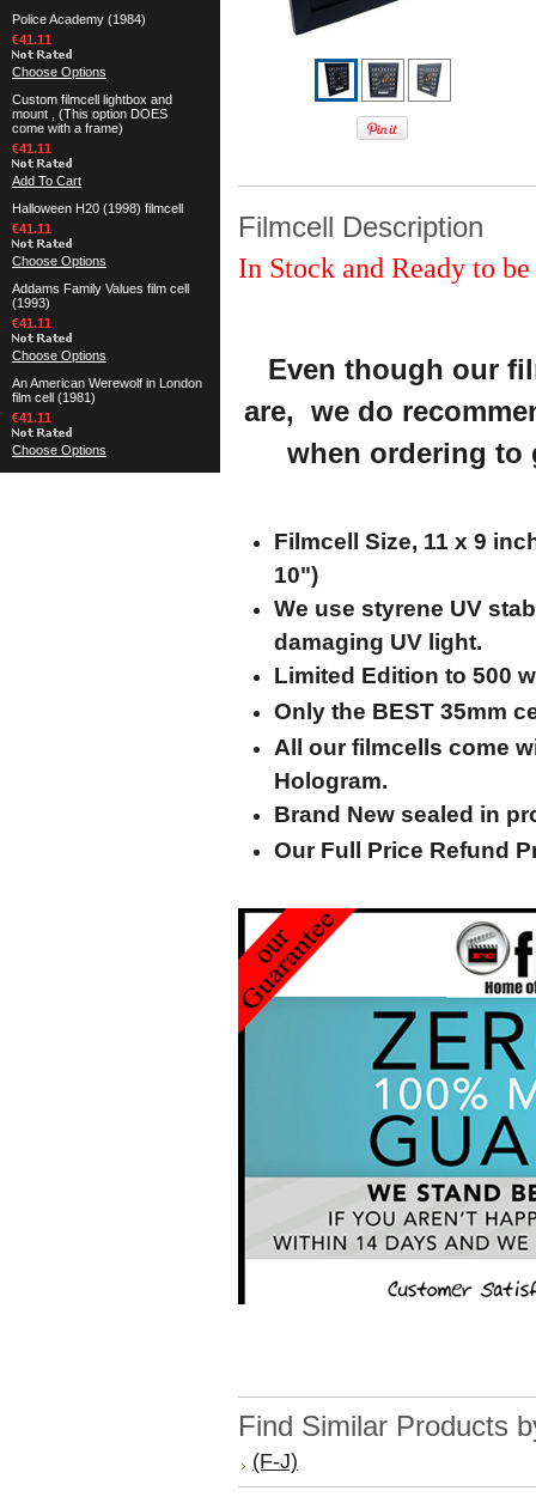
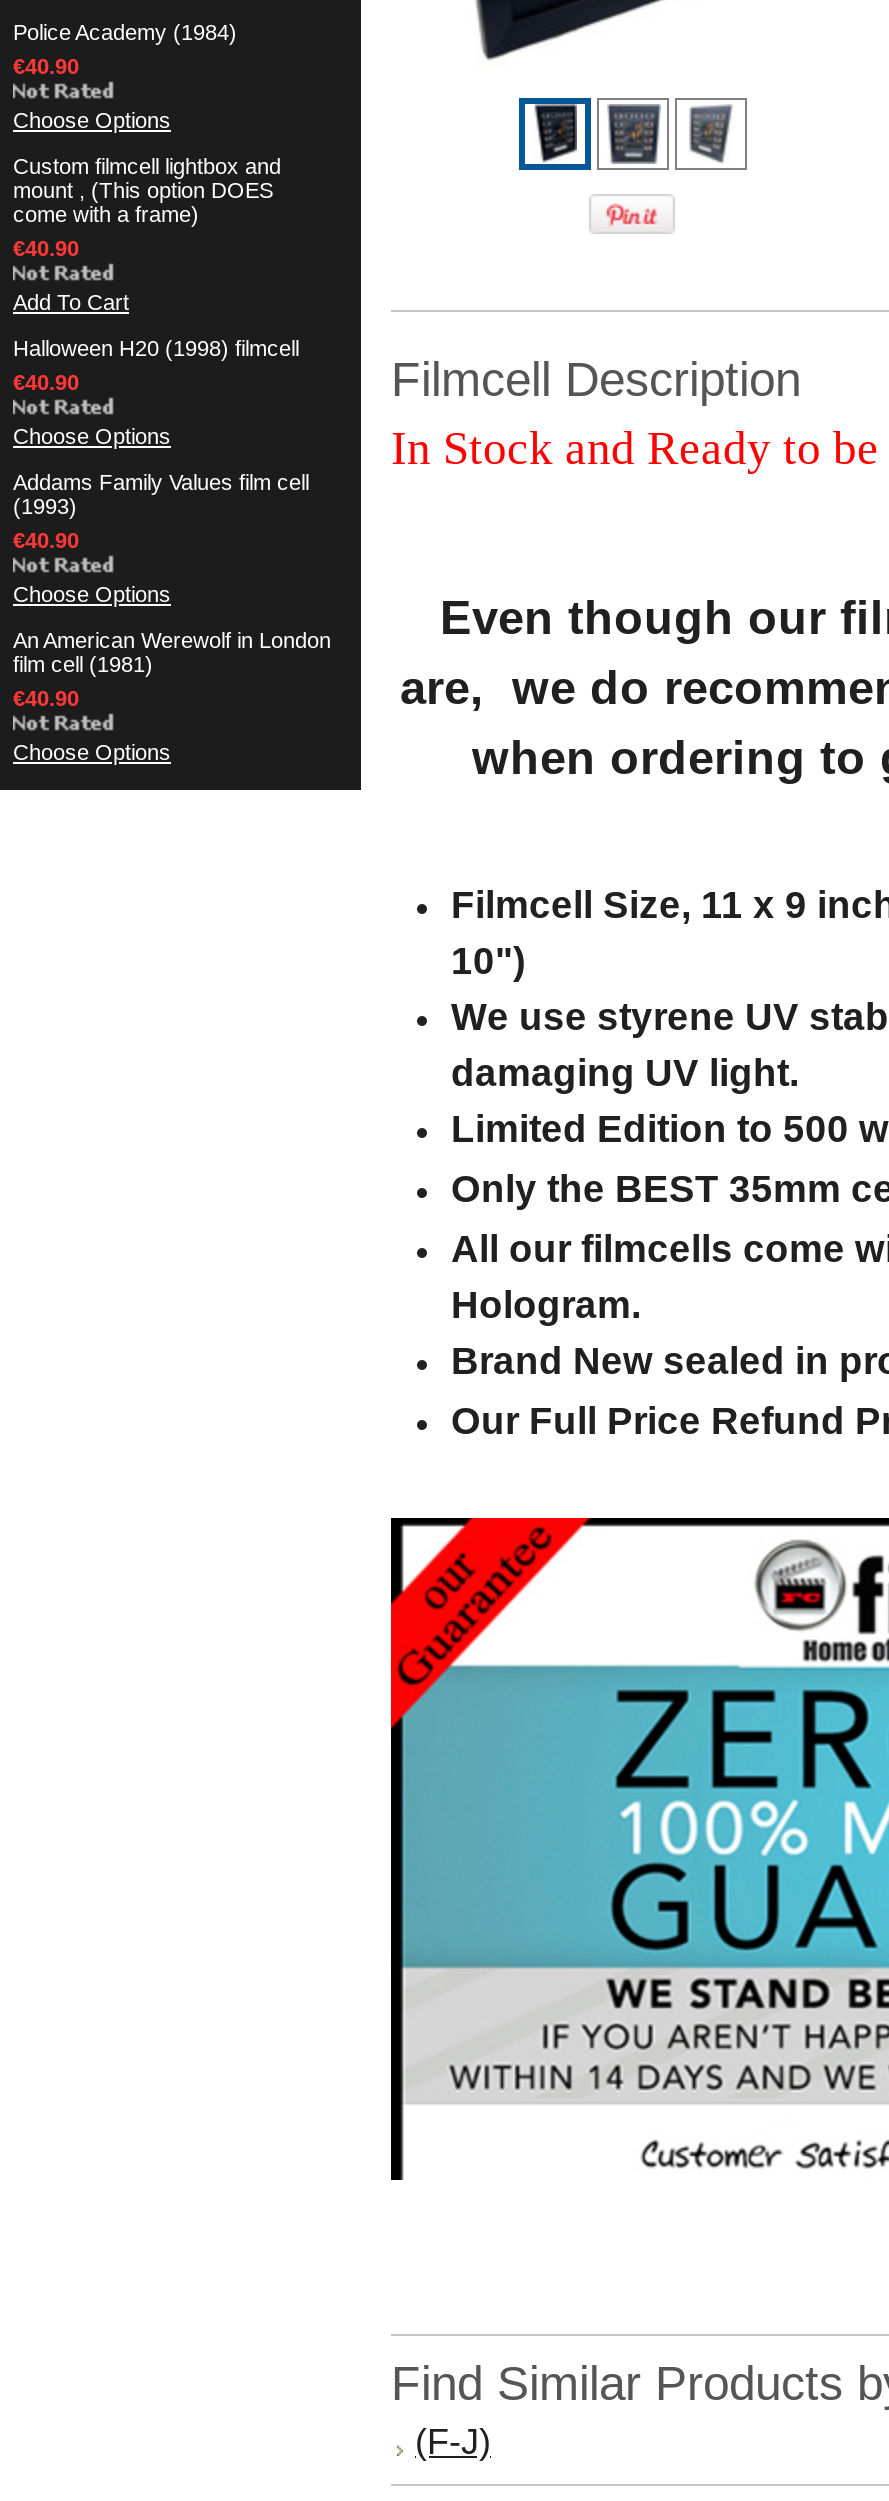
[12,32,51,47] €41.11 -> [13,54,79,78] €40.90
[12,141,51,156] €41.11 -> [13,236,79,260] €40.90
[12,221,51,236] €41.11 -> [13,370,79,394] €40.90
[12,316,51,330] €41.11 -> [13,528,79,552] €40.90
[12,410,51,425] €41.11 -> [13,686,79,710] €40.90

